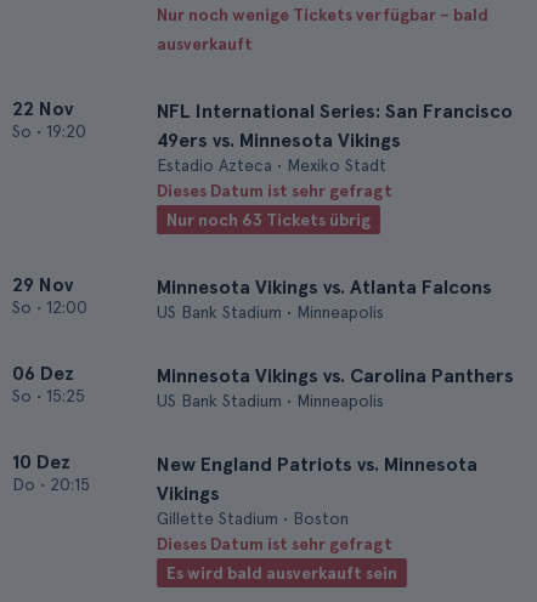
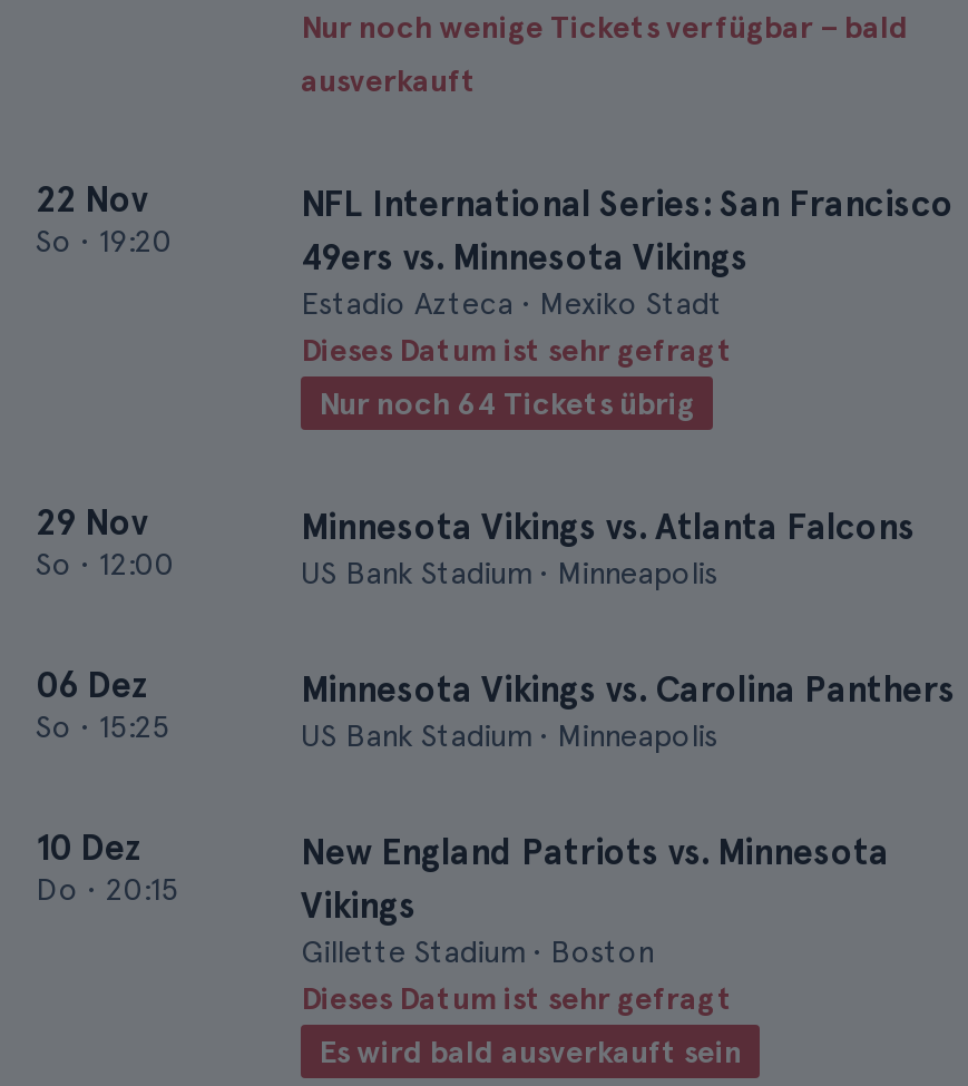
[166,210,371,229] Nur noch 63 Tickets übrig -> [319,385,695,421] Nur noch 64 Tickets übrig

